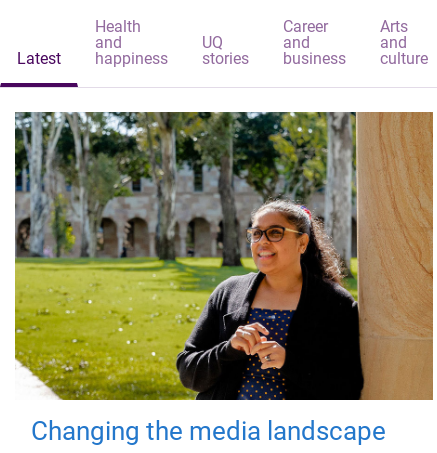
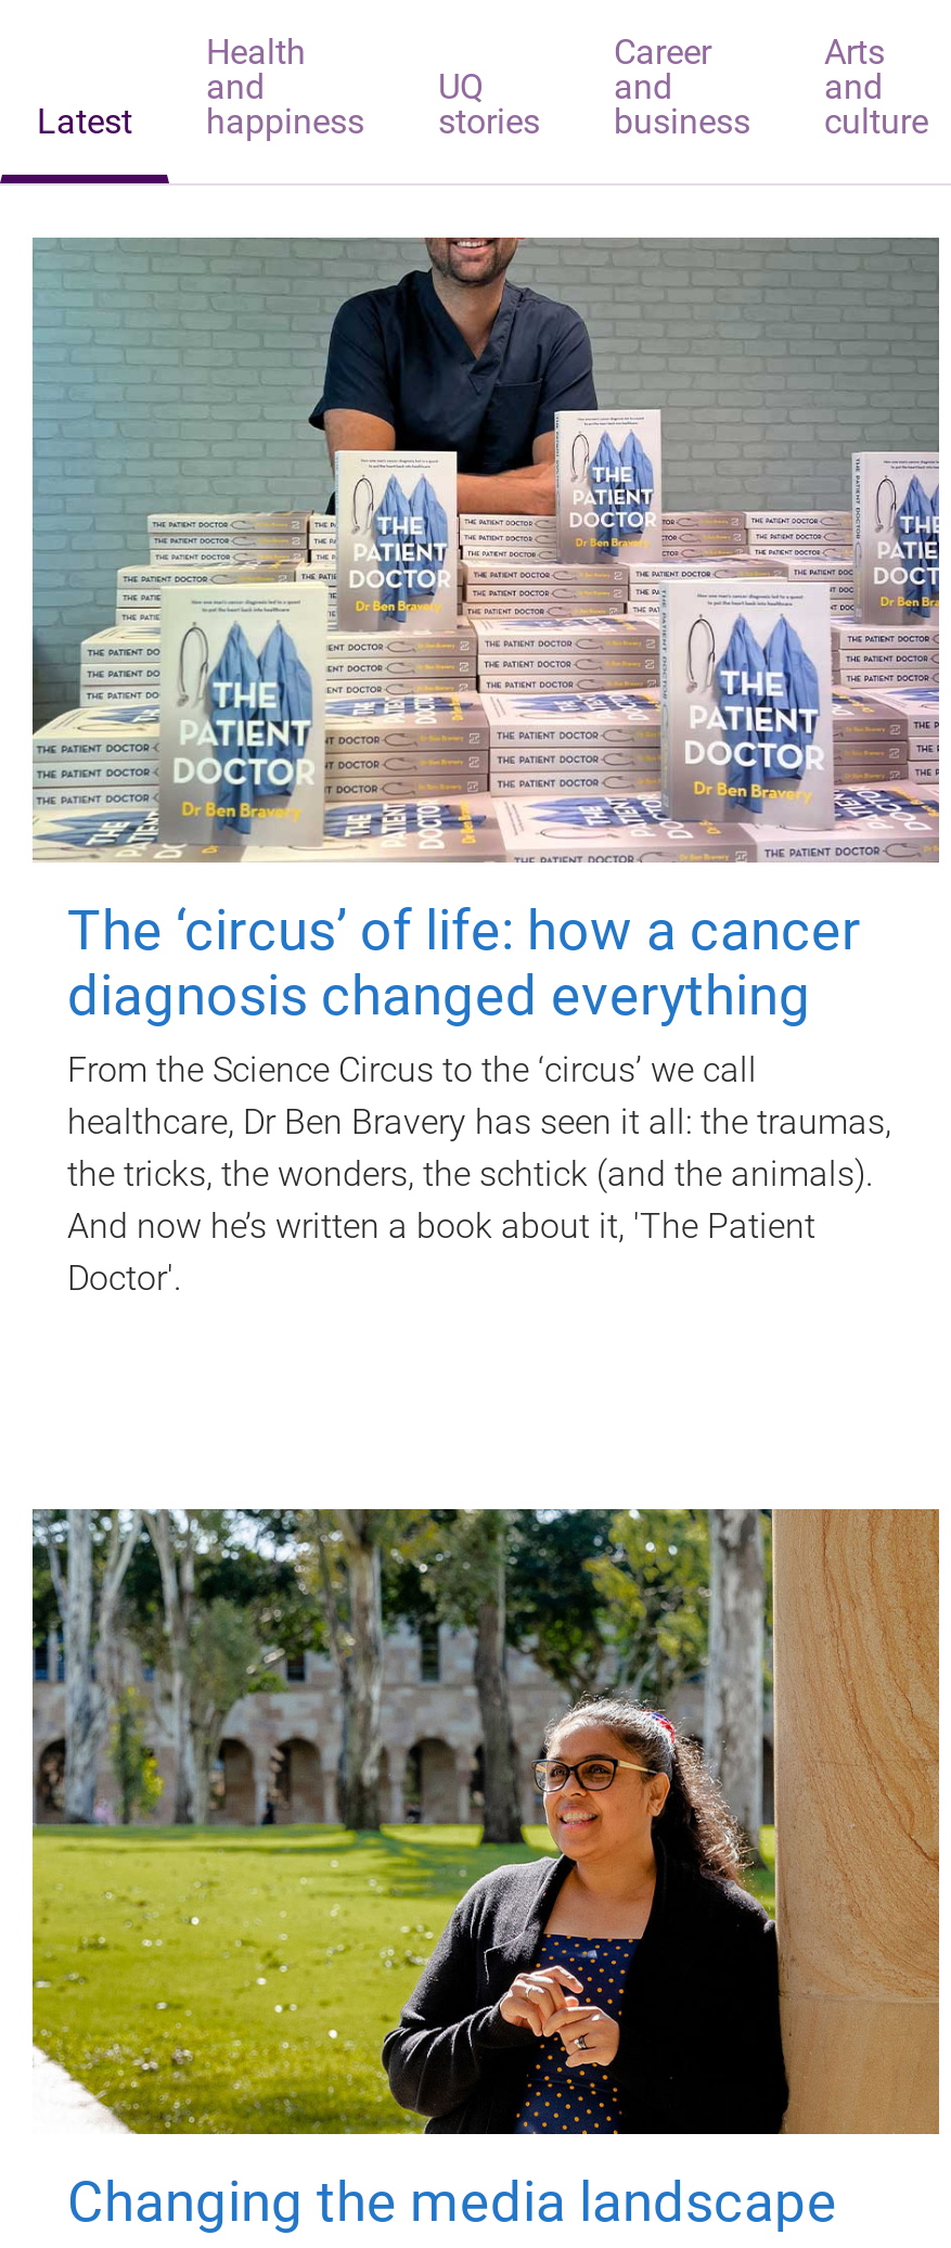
none -> [30,235,941,1299] [image] | The ‘circus’ of life: how a cancer | diagnosis changed everything | From the Science Circus to the ‘circus’ we call | healthcare, Dr Ben Bravery has seen it all: the traumas, | the tricks, the wonders, the schtick (and the animals). | And now he’s written a book about it, 'The Patient | Doctor'.

